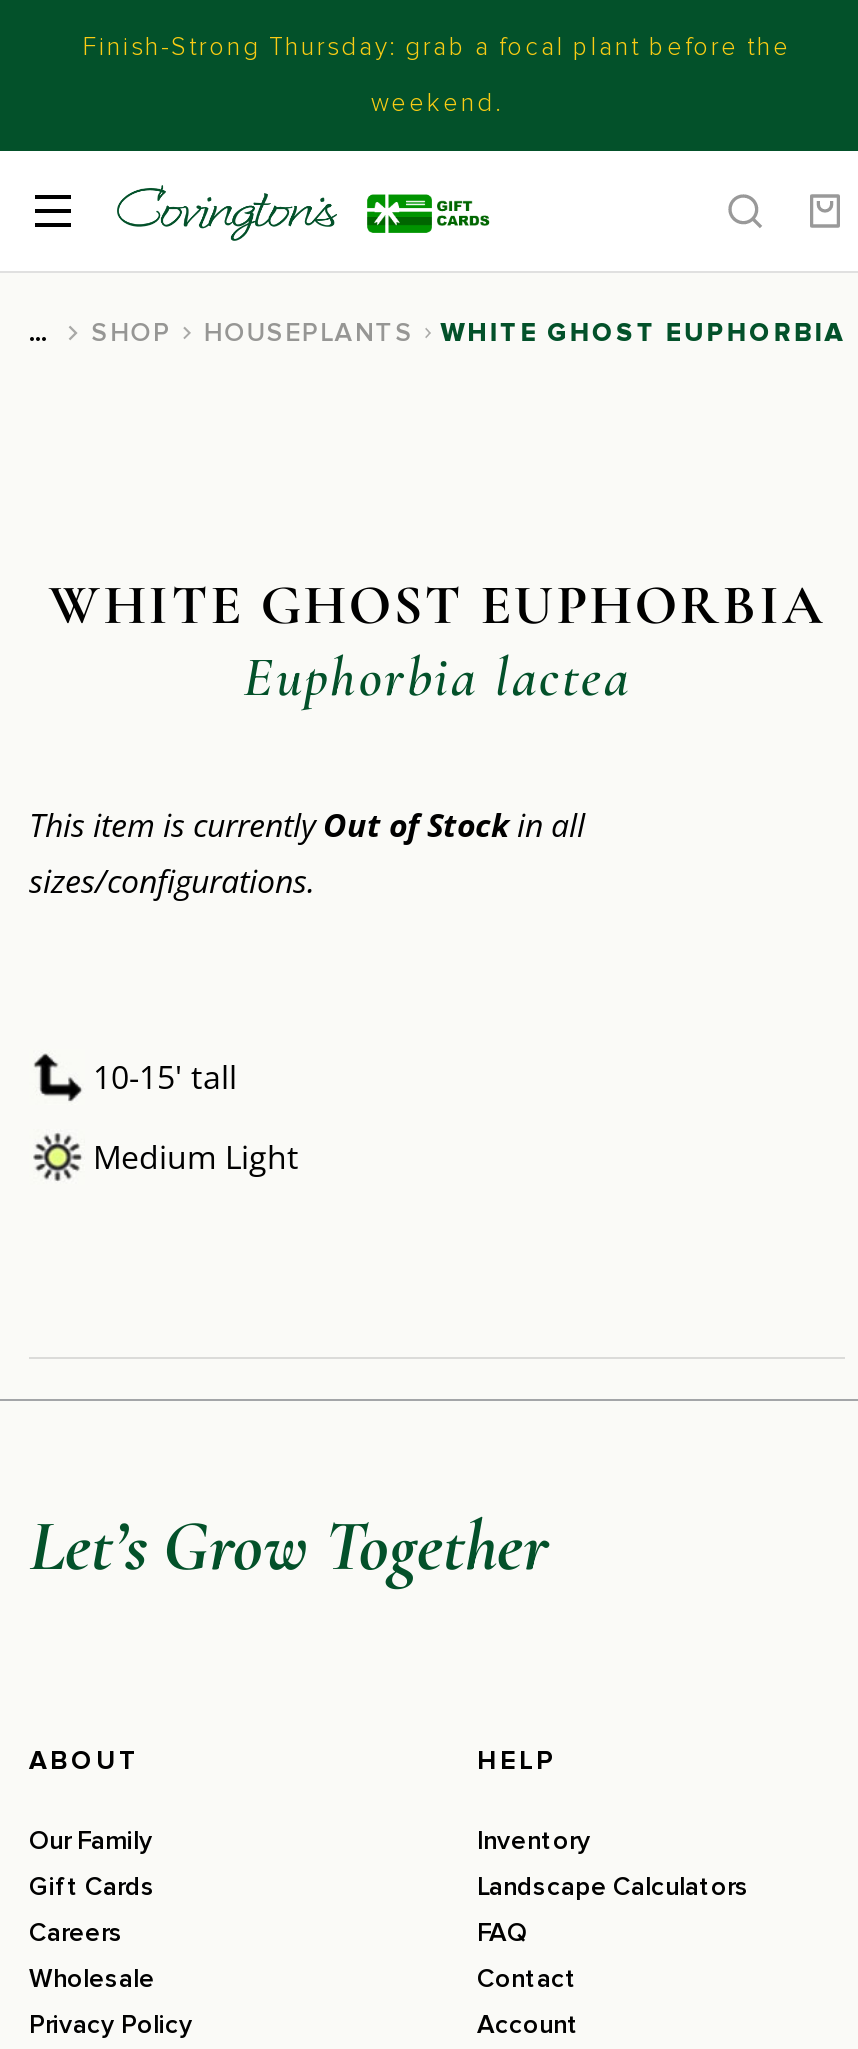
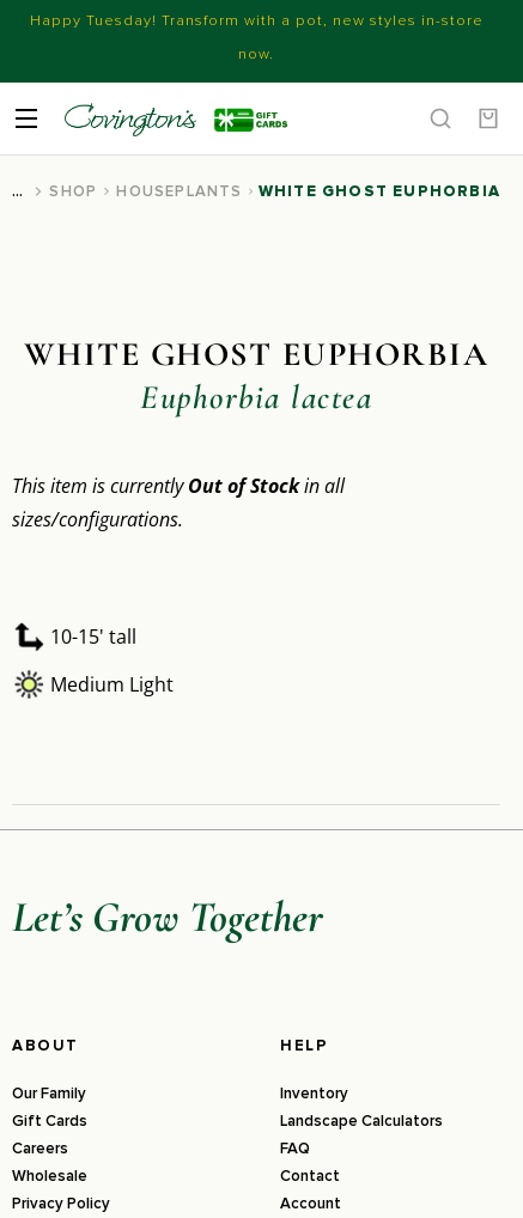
[83,31,791,63] Finish-Strong Thursday: grab a focal plant before the -> [29,11,483,30] Happy Tuesday! Transform with a pot, new styles in-store
[371,87,503,119] weekend. -> [238,44,274,63] now.

